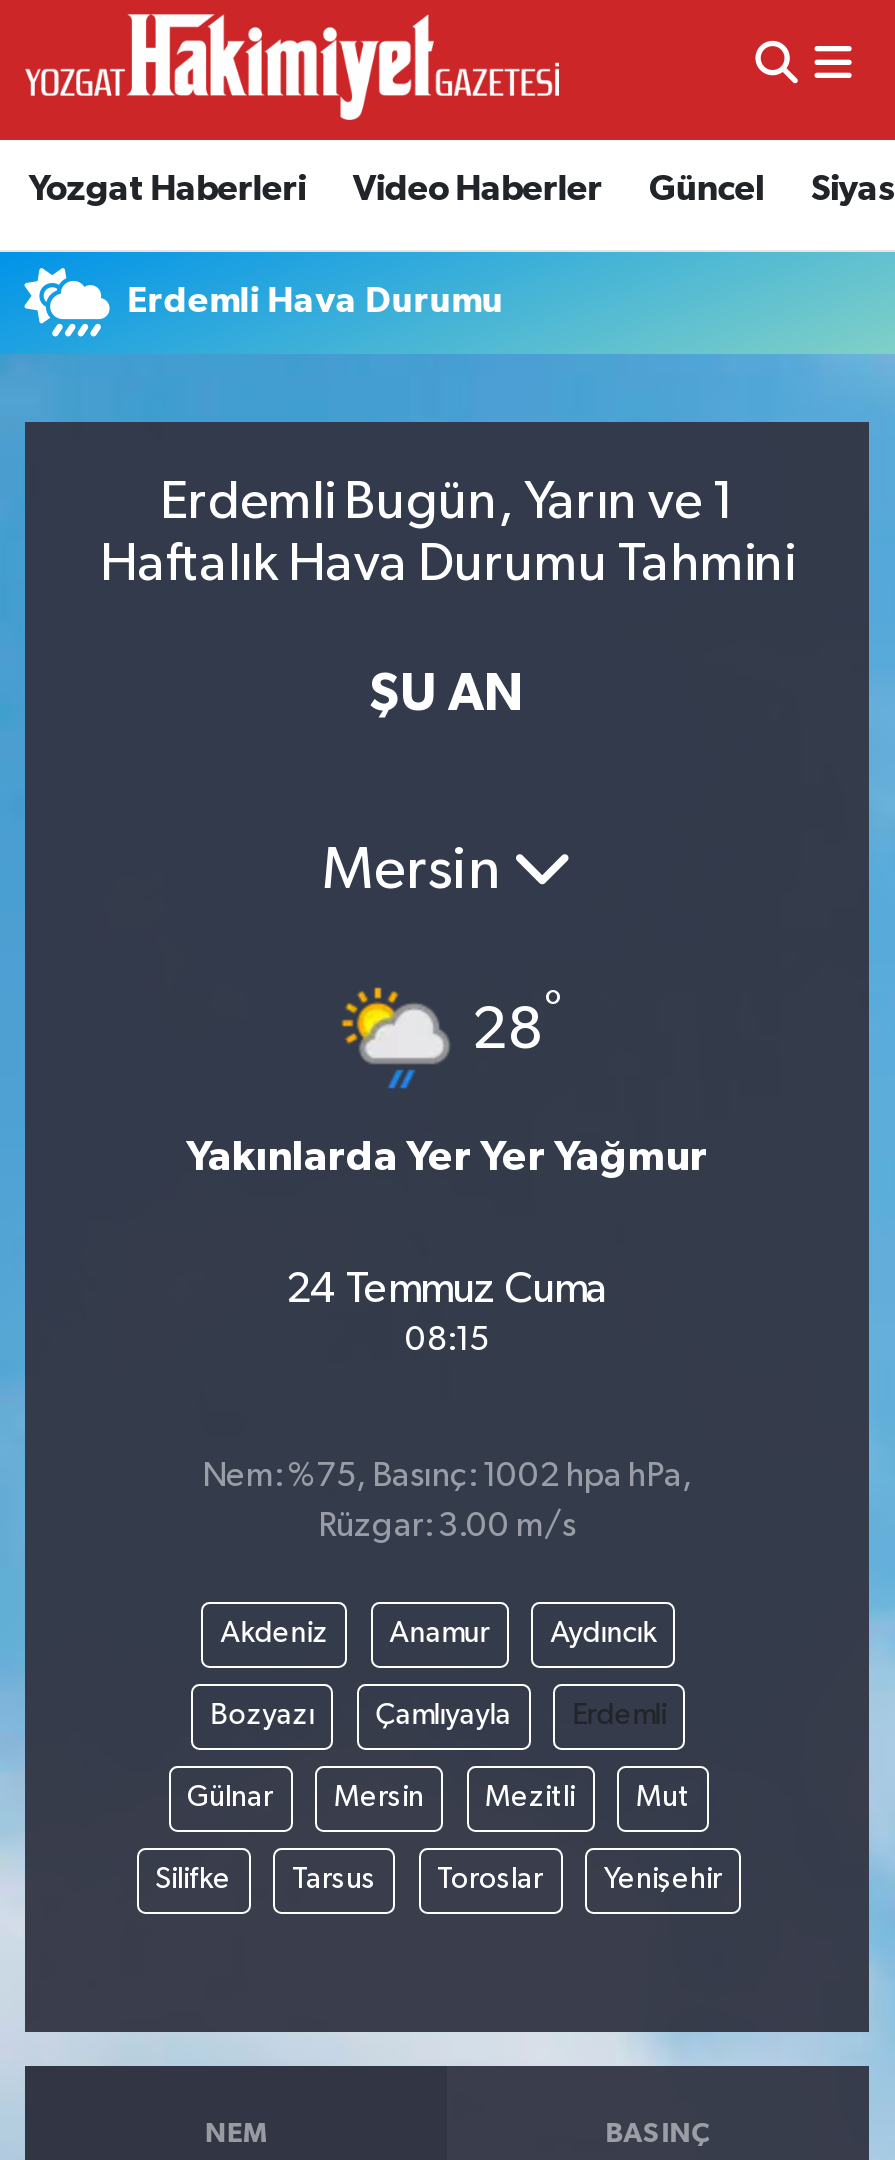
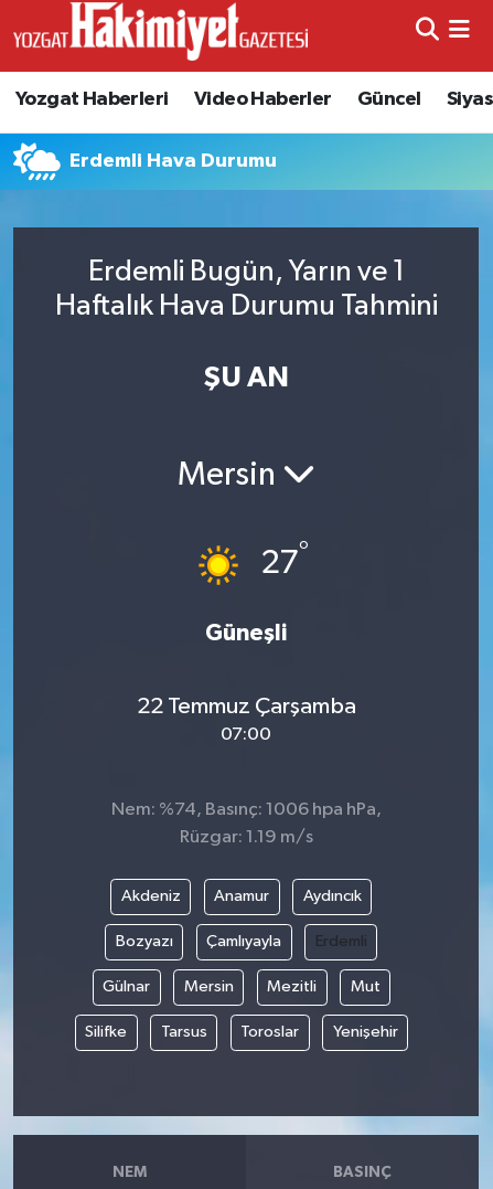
[341,986,562,1090] [image] | 28° -> [189,540,309,595] [image] | 27°
[186,1135,708,1177] Yakınlarda Yer Yer Yağmur -> [205,621,287,644] Güneşli
[286,1268,608,1358] 24 Temmuz Cuma | 08:15 -> [136,694,356,744] 22 Temmuz Çarşamba | 07:00
[202,1459,692,1493] Nem: %75, Basınç: 1002 hpa hPa, -> [111,800,381,819] Nem: %74, Basınç: 1006 hpa hPa,
[318,1509,576,1543] Rüzgar: 3.00 m/s -> [179,827,313,846] Rüzgar: 1.19 m/s

